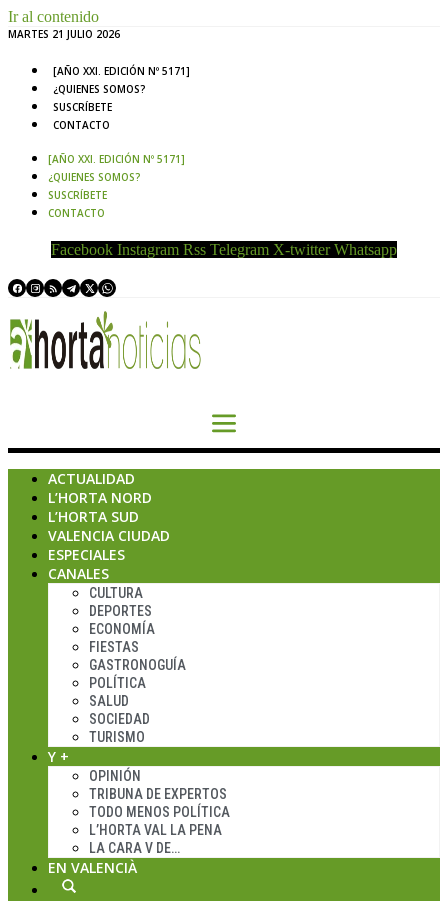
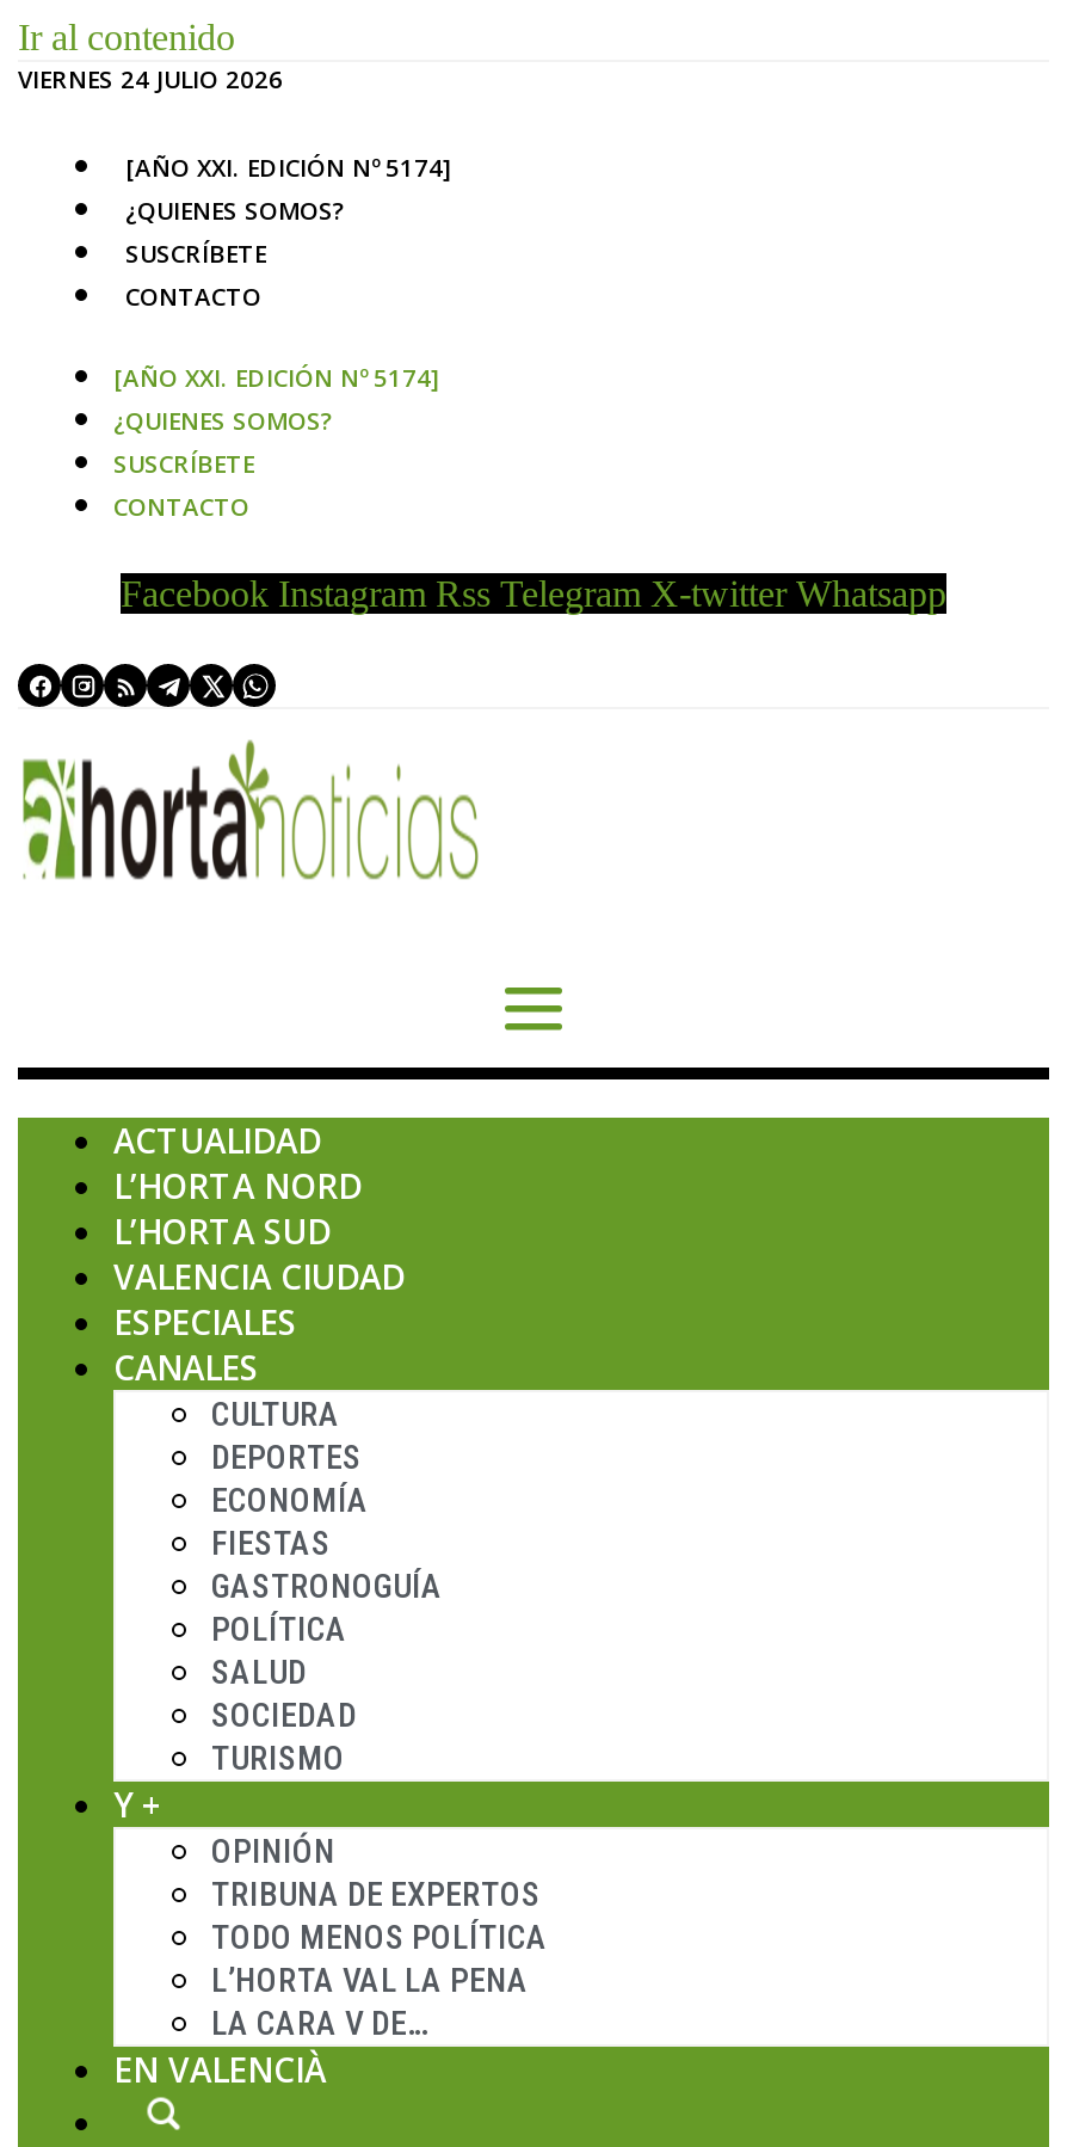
[8,27,120,41] MARTES 21 JULIO 2026 -> [18,62,283,96] VIERNES 24 JULIO 2026
[53,64,190,78] [AÑO XXI. EDICIÓN Nº 5171] -> [125,150,452,184] [AÑO XXI. EDICIÓN Nº 5174]
[48,152,185,166] [AÑO XXI. EDICIÓN Nº 5171] -> [113,361,440,394] [AÑO XXI. EDICIÓN Nº 5174]

